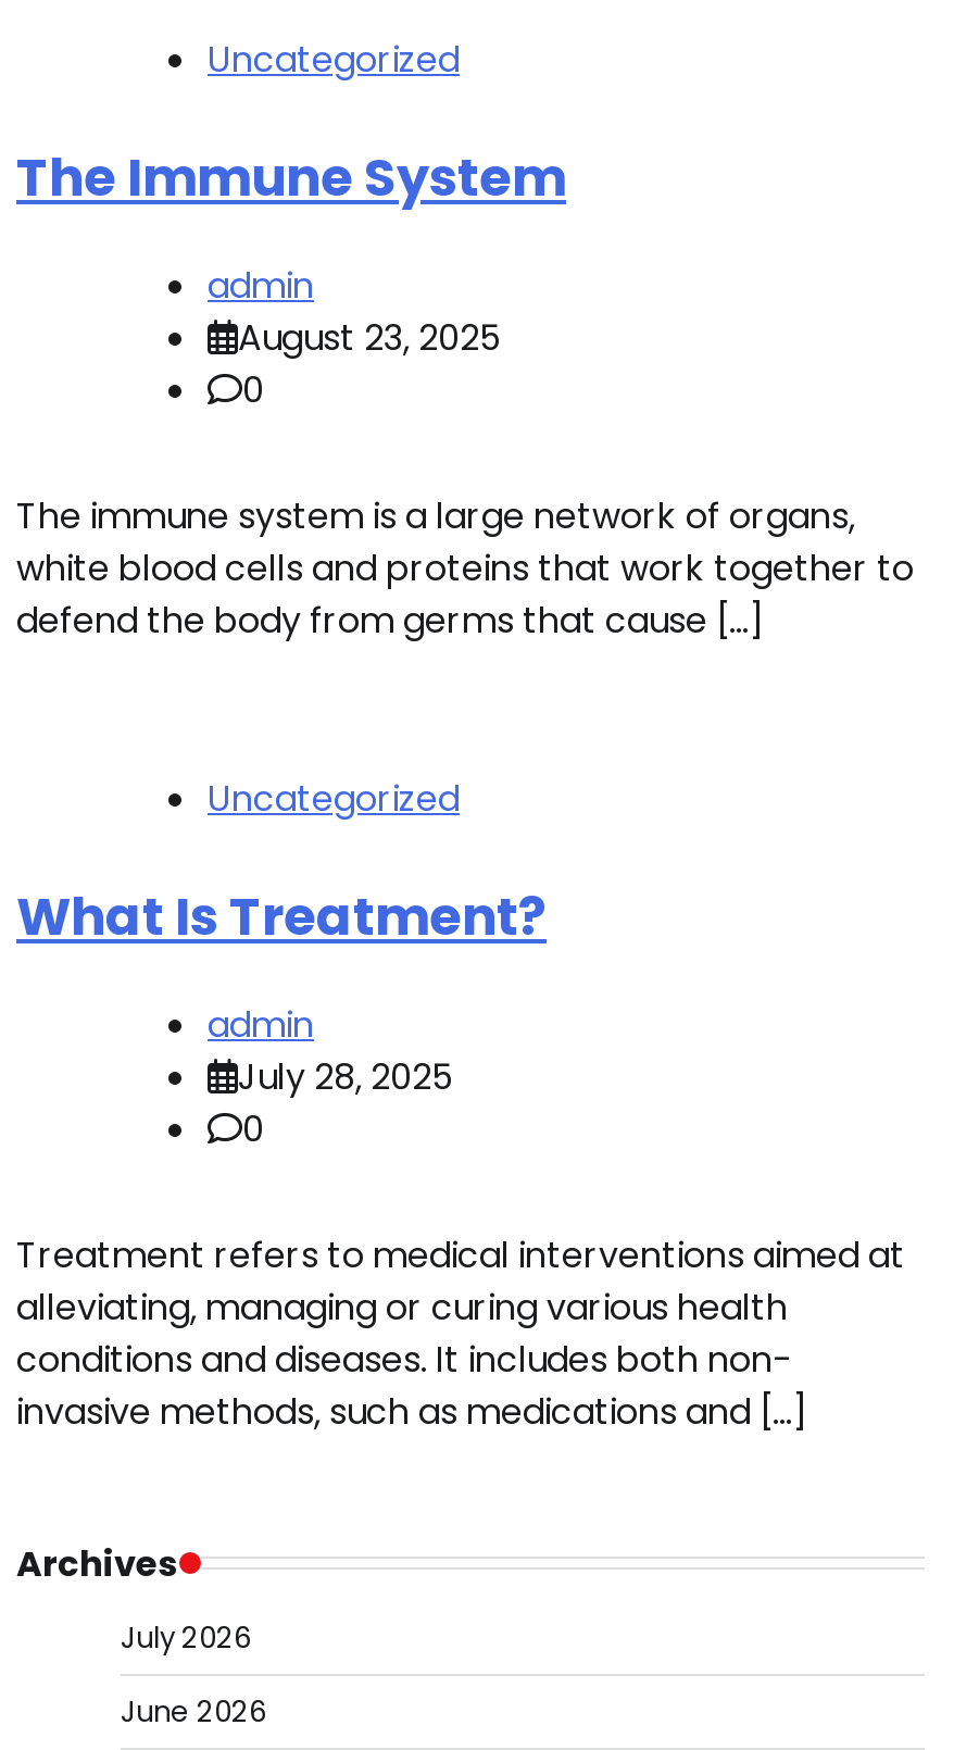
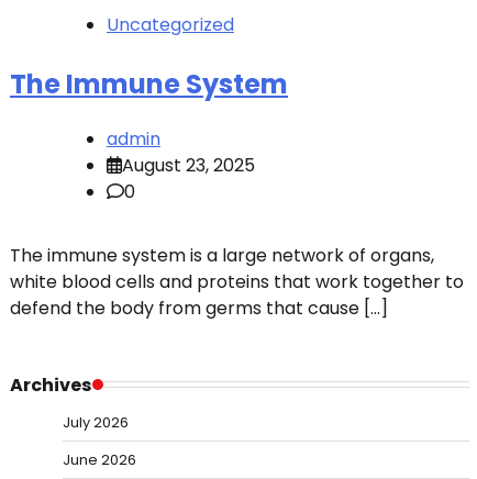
[16,773,905,1437] Uncategorized | What Is Treatment? | admin | July 28, 2025 | 0 | Treatment refers to medical interventions aimed at | alleviating, managing or curing various health | conditions and diseases. It includes both non- | invasive methods, such as medications and […] -> none

